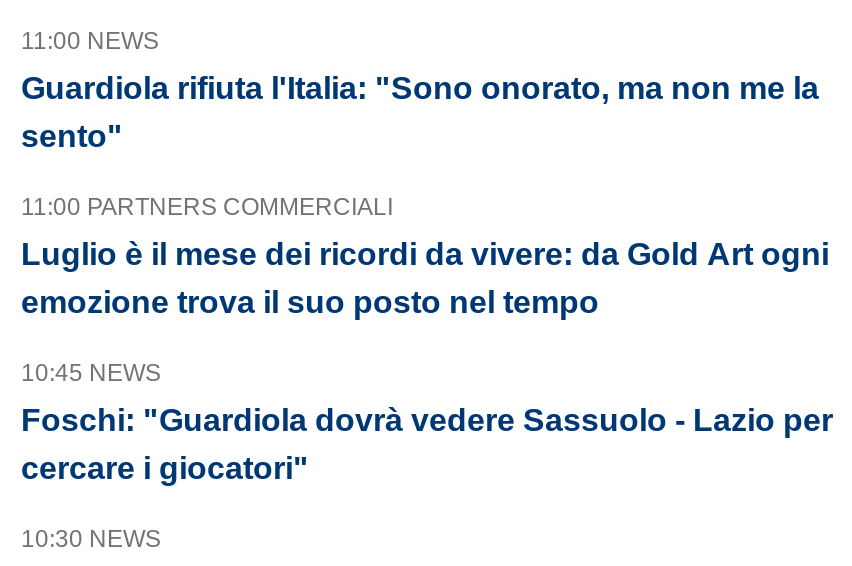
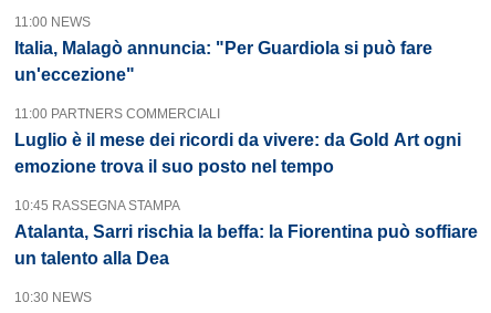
[21,72,819,154] Guardiola rifiuta l'Italia: "Sono onorato, ma non me la | sento" -> [14,39,432,85] Italia, Malagò annuncia: "Per Guardiola si può fare | un'eccezione"
[21,360,161,388] 10:45 NEWS -> [14,199,180,214] 10:45 RASSEGNA STAMPA
[21,404,833,486] Foschi: "Guardiola dovrà vedere Sassuolo - Lazio per | cercare i giocatori" -> [14,223,478,268] Atalanta, Sarri rischia la beffa: la Fiorentina può soffiare | un talento alla Dea

